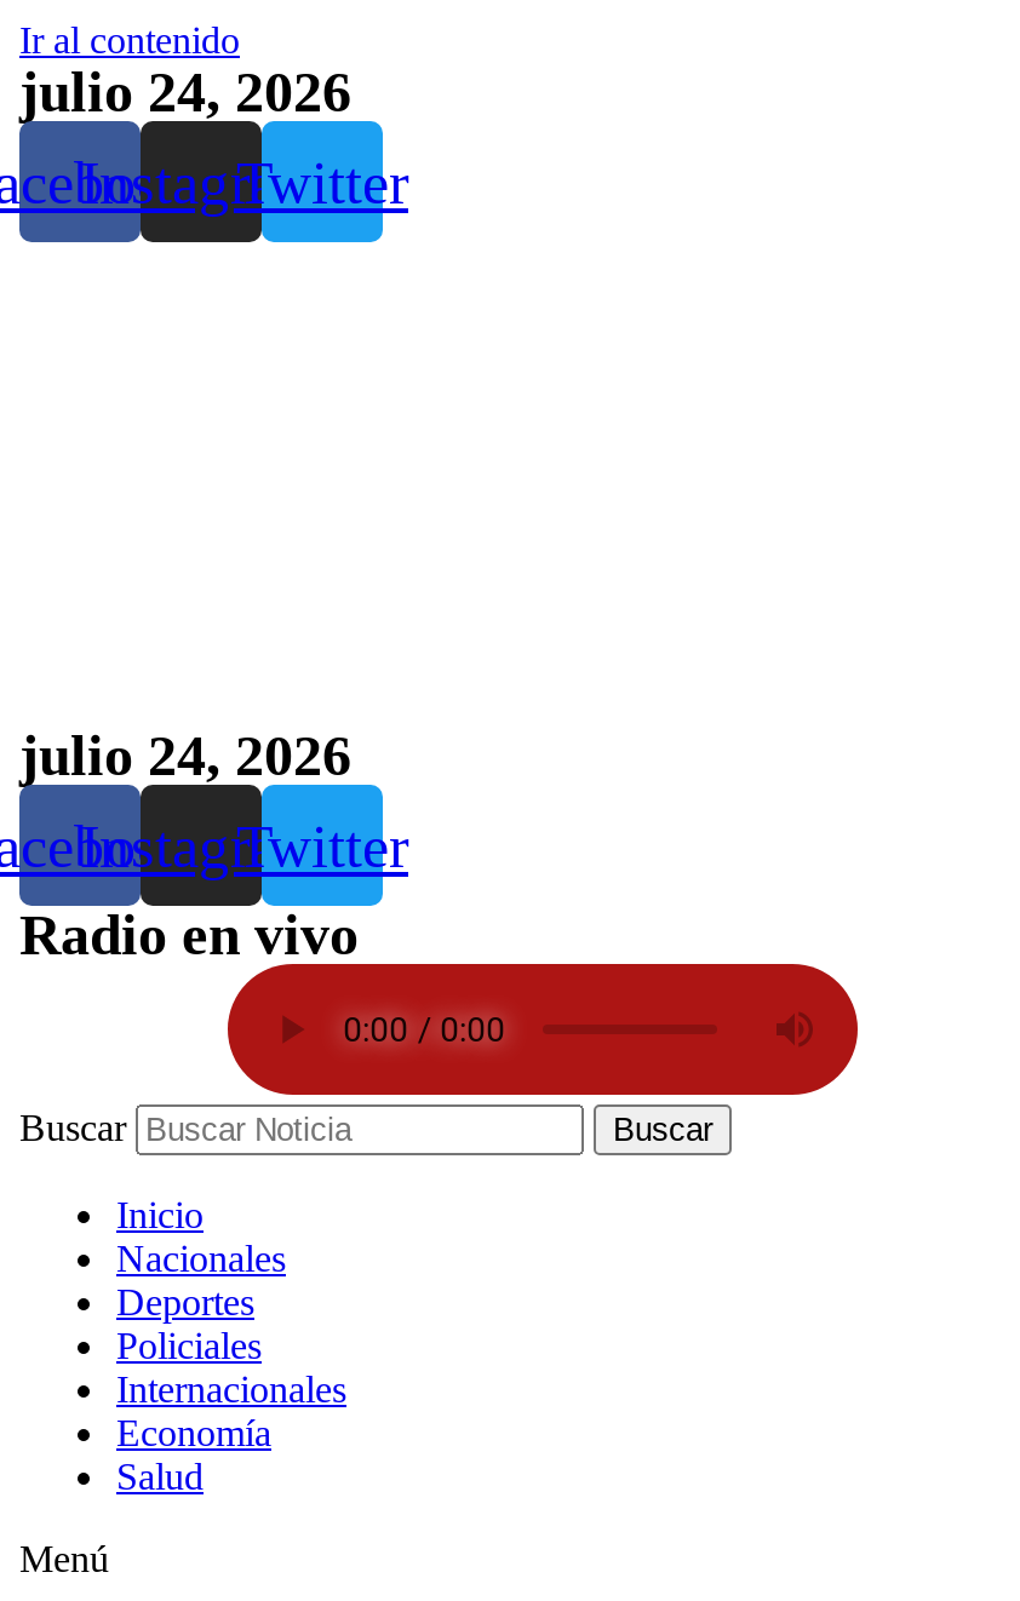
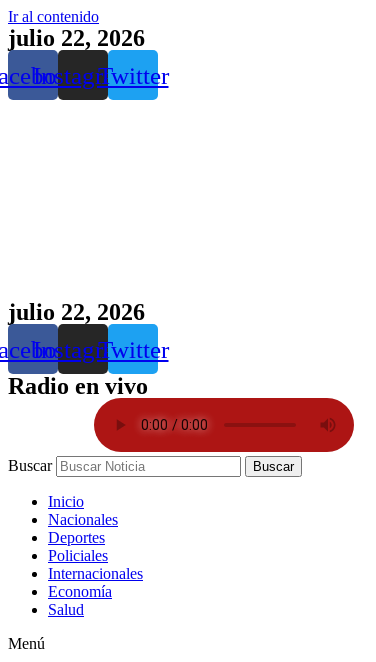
[19,61,351,124] julio 24, 2026 -> [8,25,145,51] julio 22, 2026
[19,724,351,787] julio 24, 2026 -> [8,299,145,325] julio 22, 2026

